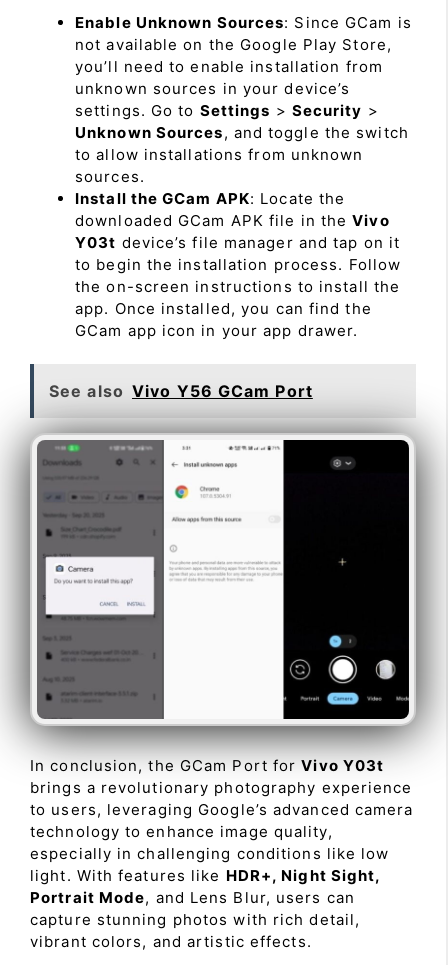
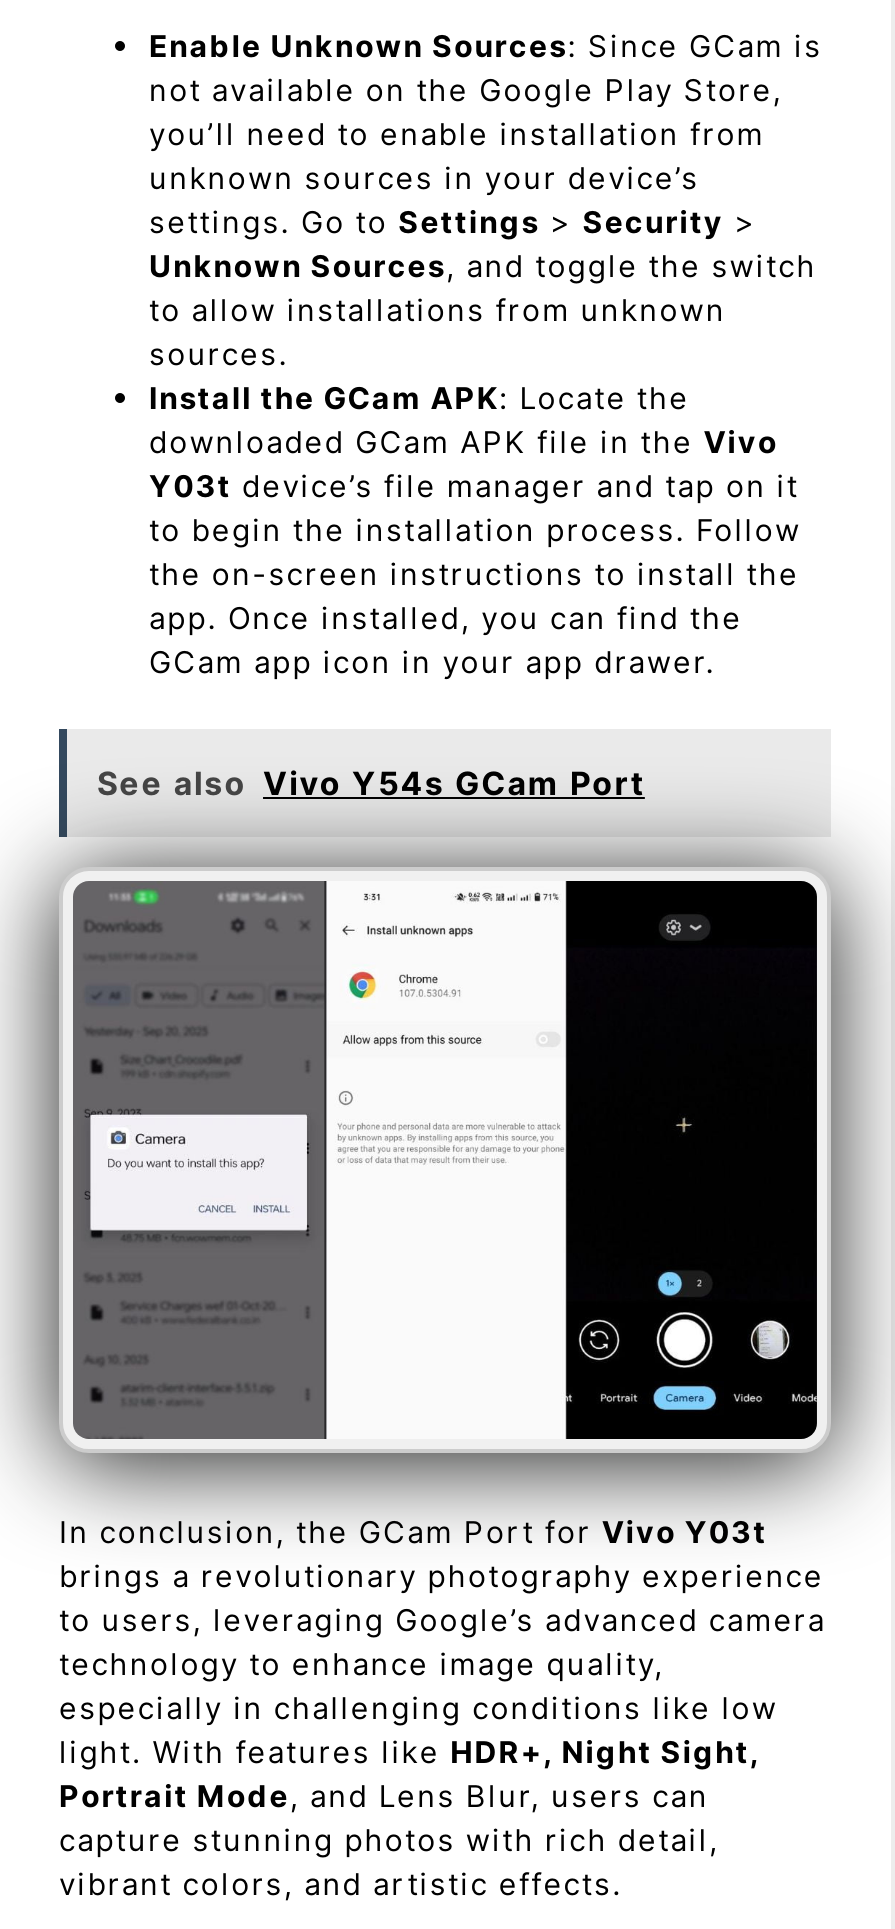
[49,381,313,401] See also Vivo Y56 GCam Port -> [97,763,645,803] See also Vivo Y54s GCam Port

